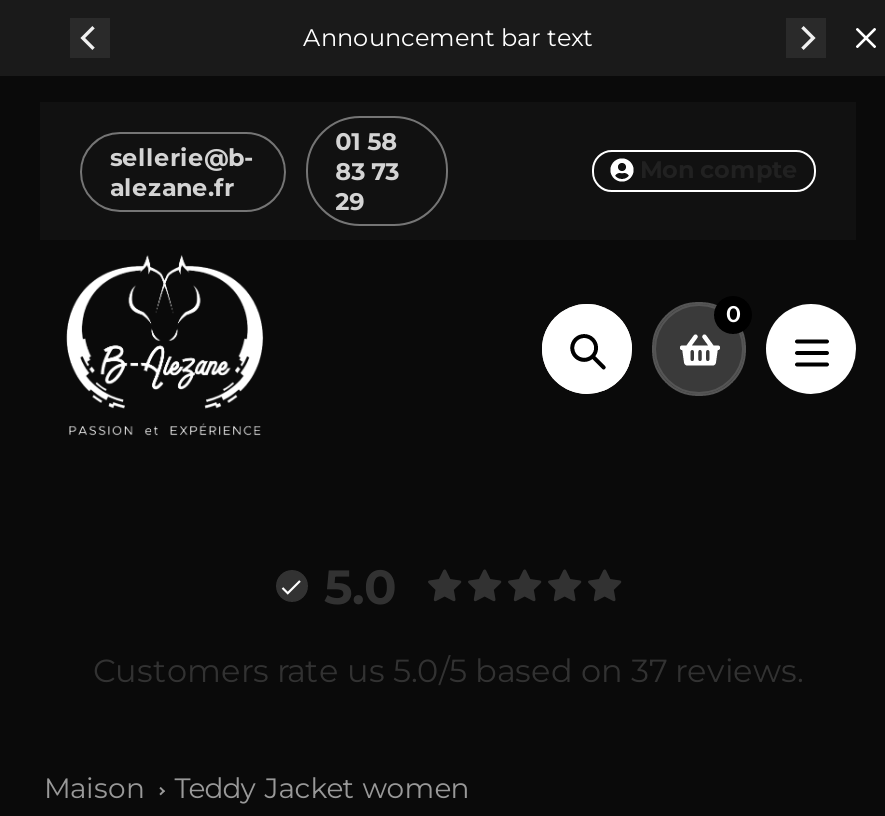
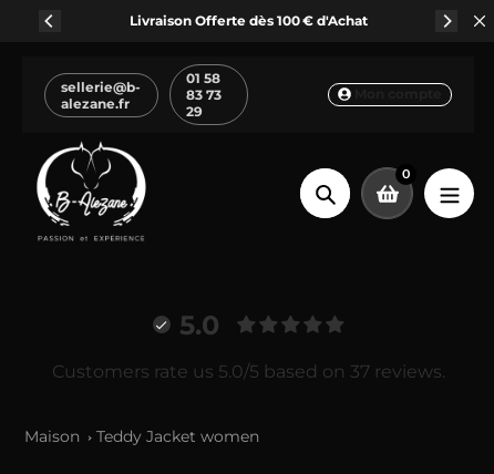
[303,22,593,52] Announcement bar text -> [129,12,367,29] Livraison Offerte dès 100 € d'Achat

